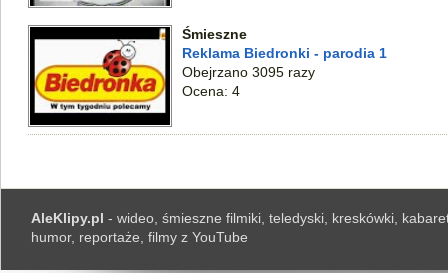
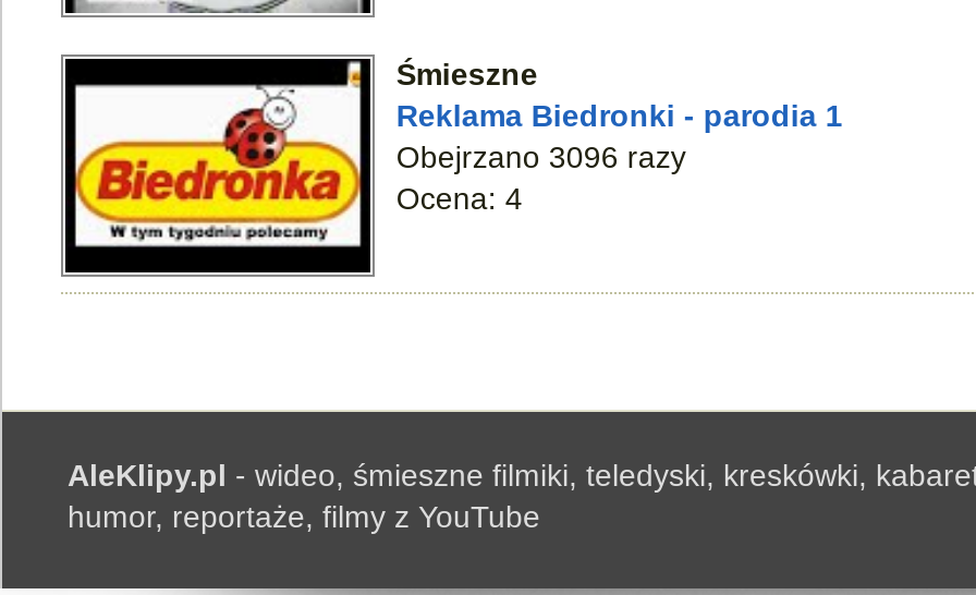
[182,64,315,80] Obejrzano 3095 razy -> [396,139,686,174] Obejrzano 3096 razy

